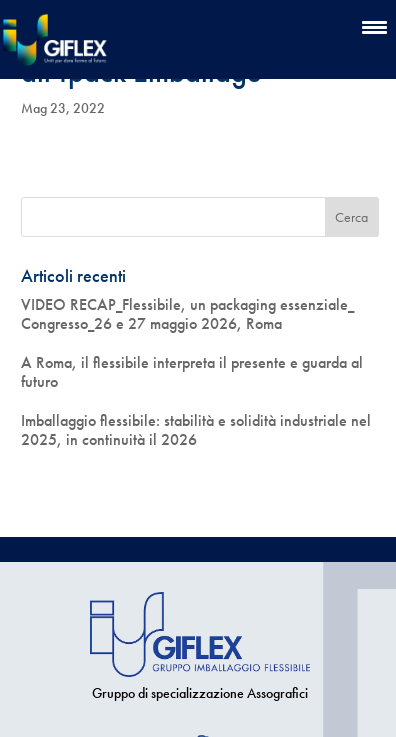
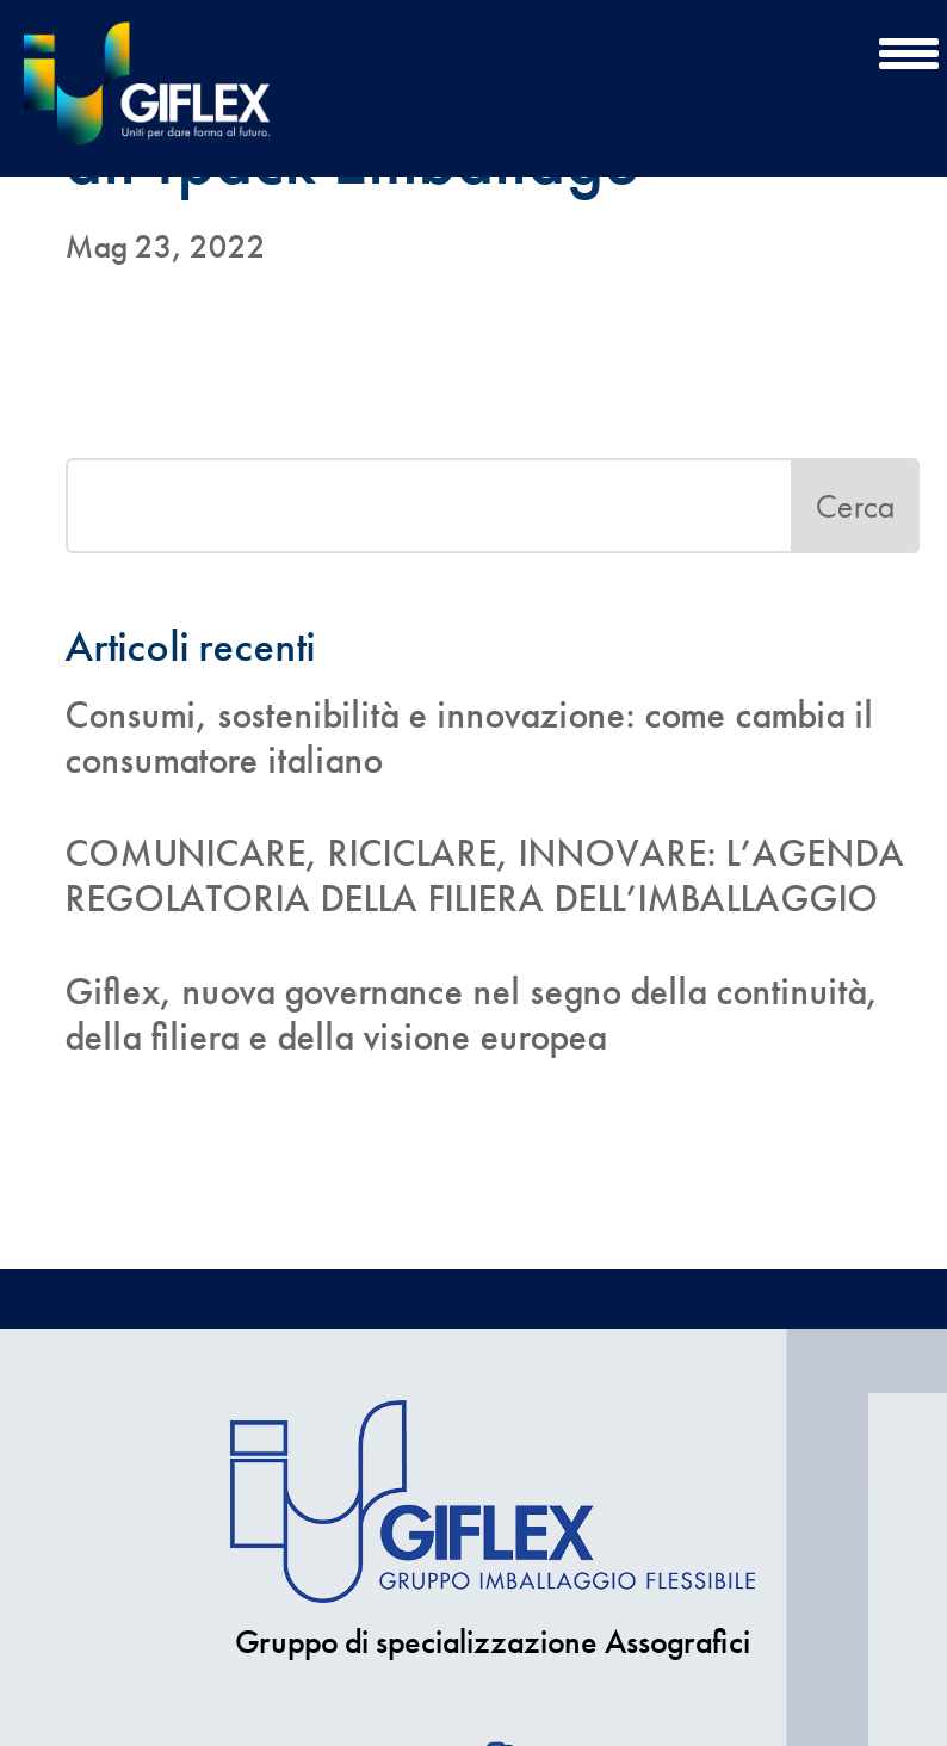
[21,294,354,334] VIDEO RECAP_Flessibile, un packaging essenziale_ | Congresso_26 e 27 maggio 2026, Roma -> [65,689,874,785] Consumi, sostenibilità e innovazione: come cambia il | consumatore italiano
[21,352,363,392] A Roma, il flessibile interpreta il presente e guarda al | futuro -> [65,828,905,923] COMUNICARE, RICICLARE, INNOVARE: L’AGENDA | REGOLATORIA DELLA FILIERA DELL’IMBALLAGGIO
[21,410,371,450] Imballaggio flessibile: stabilità e solidità industriale nel | 2025, in continuità il 2026 -> [65,966,879,1061] Giflex, nuova governance nel segno della continuità, | della filiera e della visione europea

